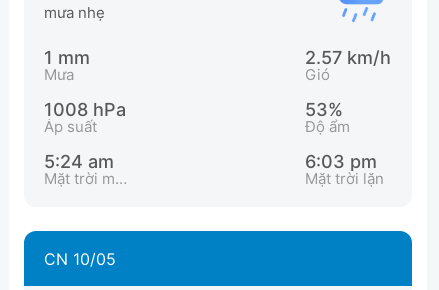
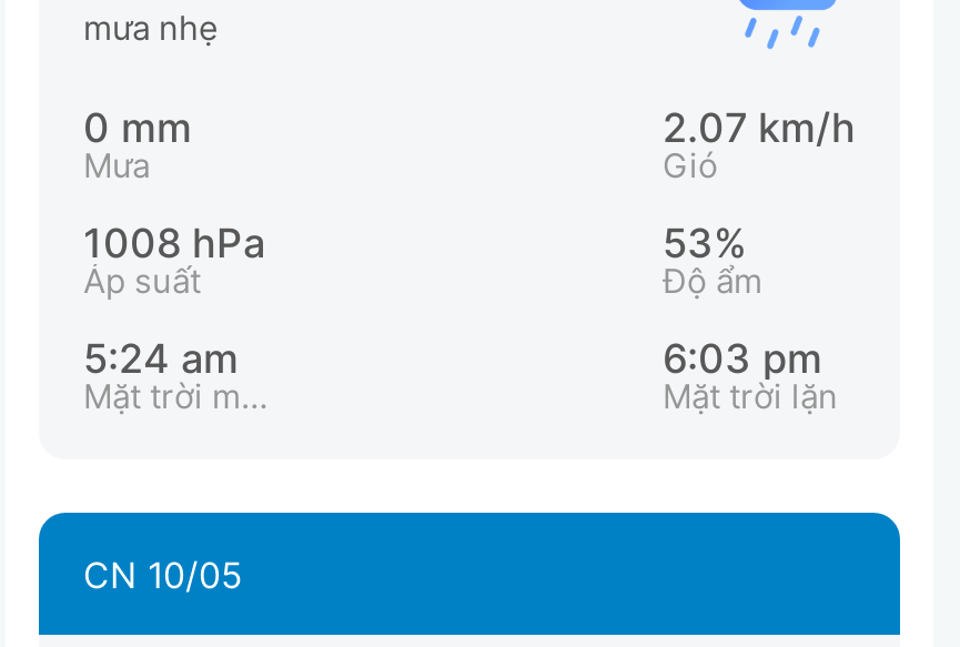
[44,47,90,68] 1 mm -> [83,104,192,150] 0 mm
[305,47,391,68] 2.57 km/h -> [663,104,856,150] 2.07 km/h

